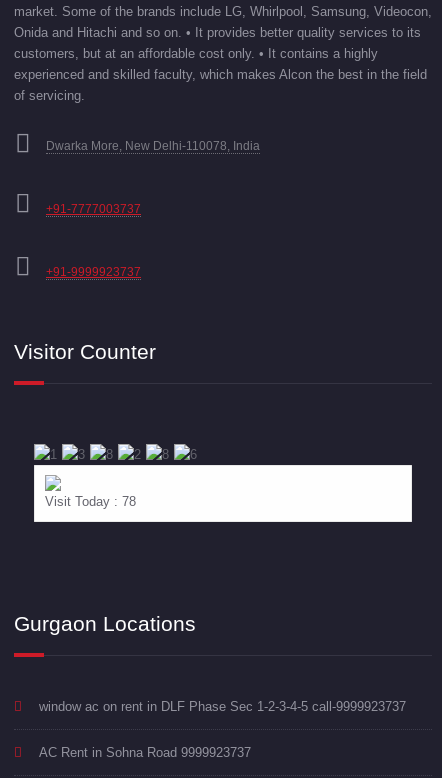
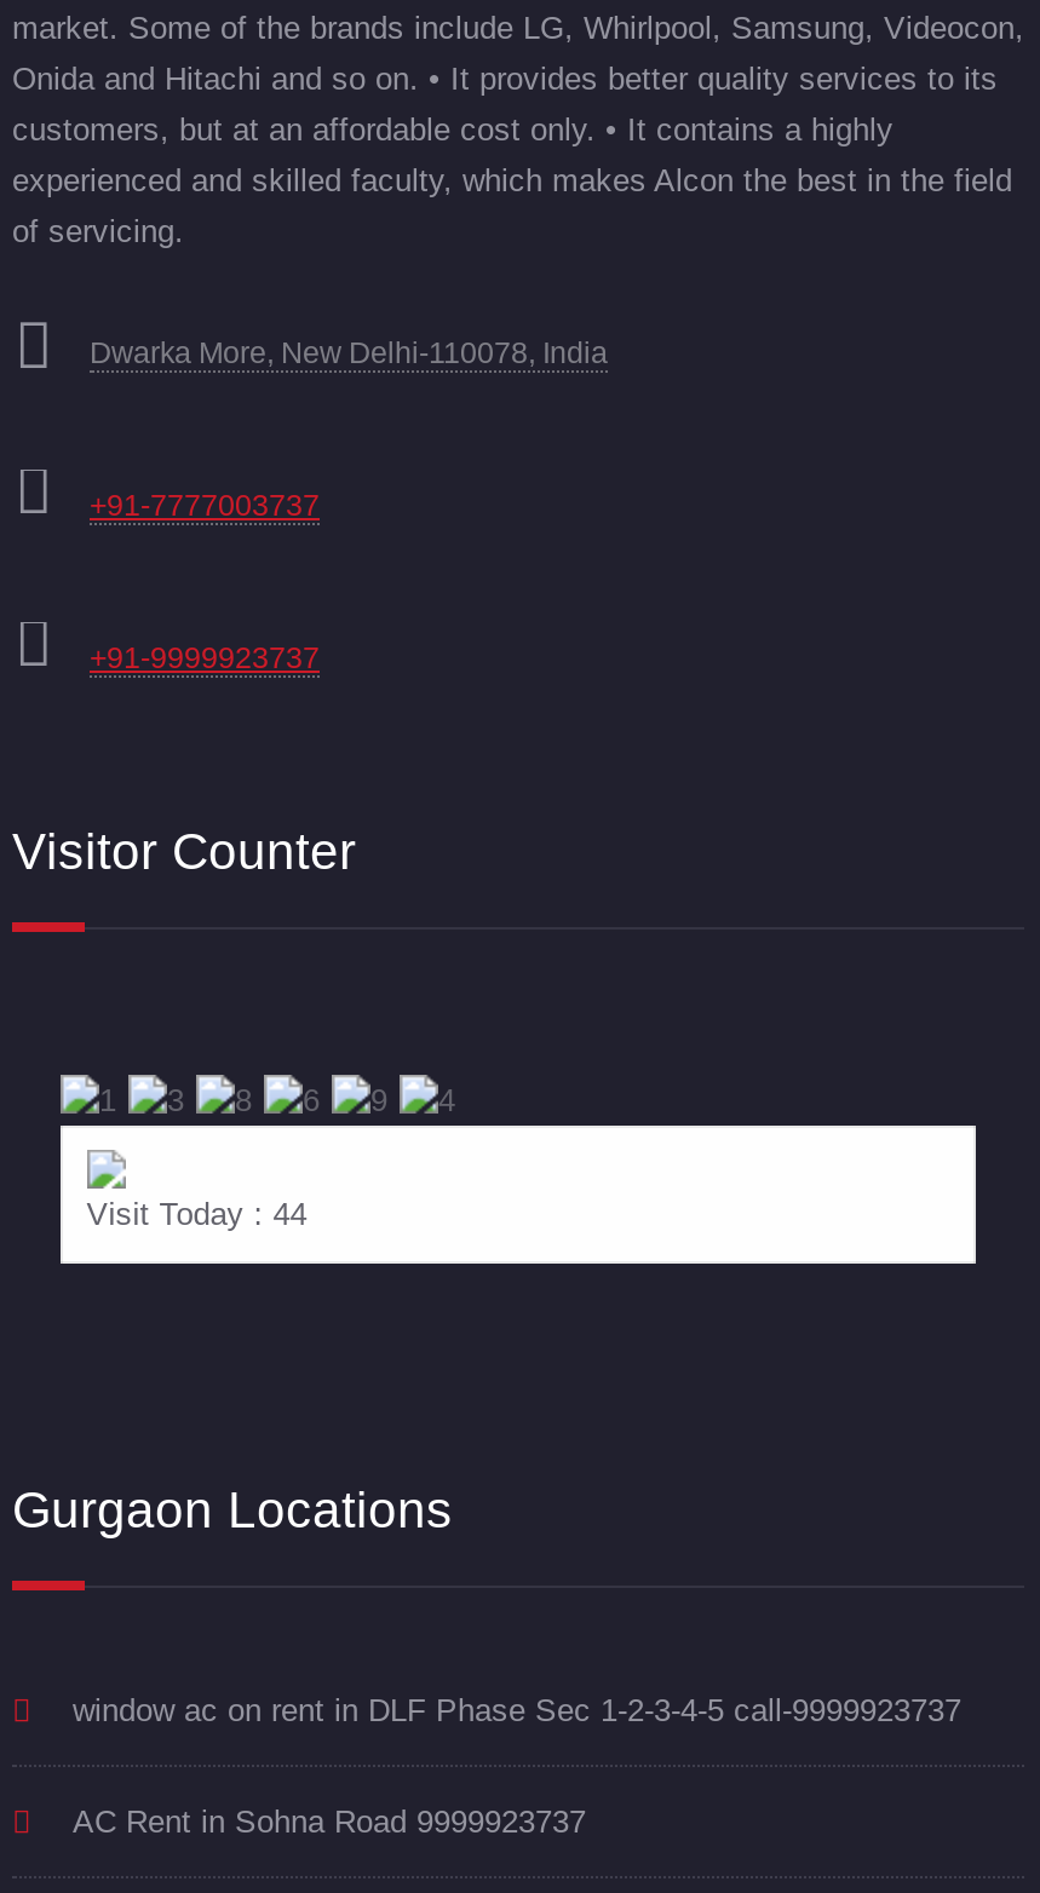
[45,494,136,509] Visit Today : 78 -> [87,1196,307,1232] Visit Today : 44

